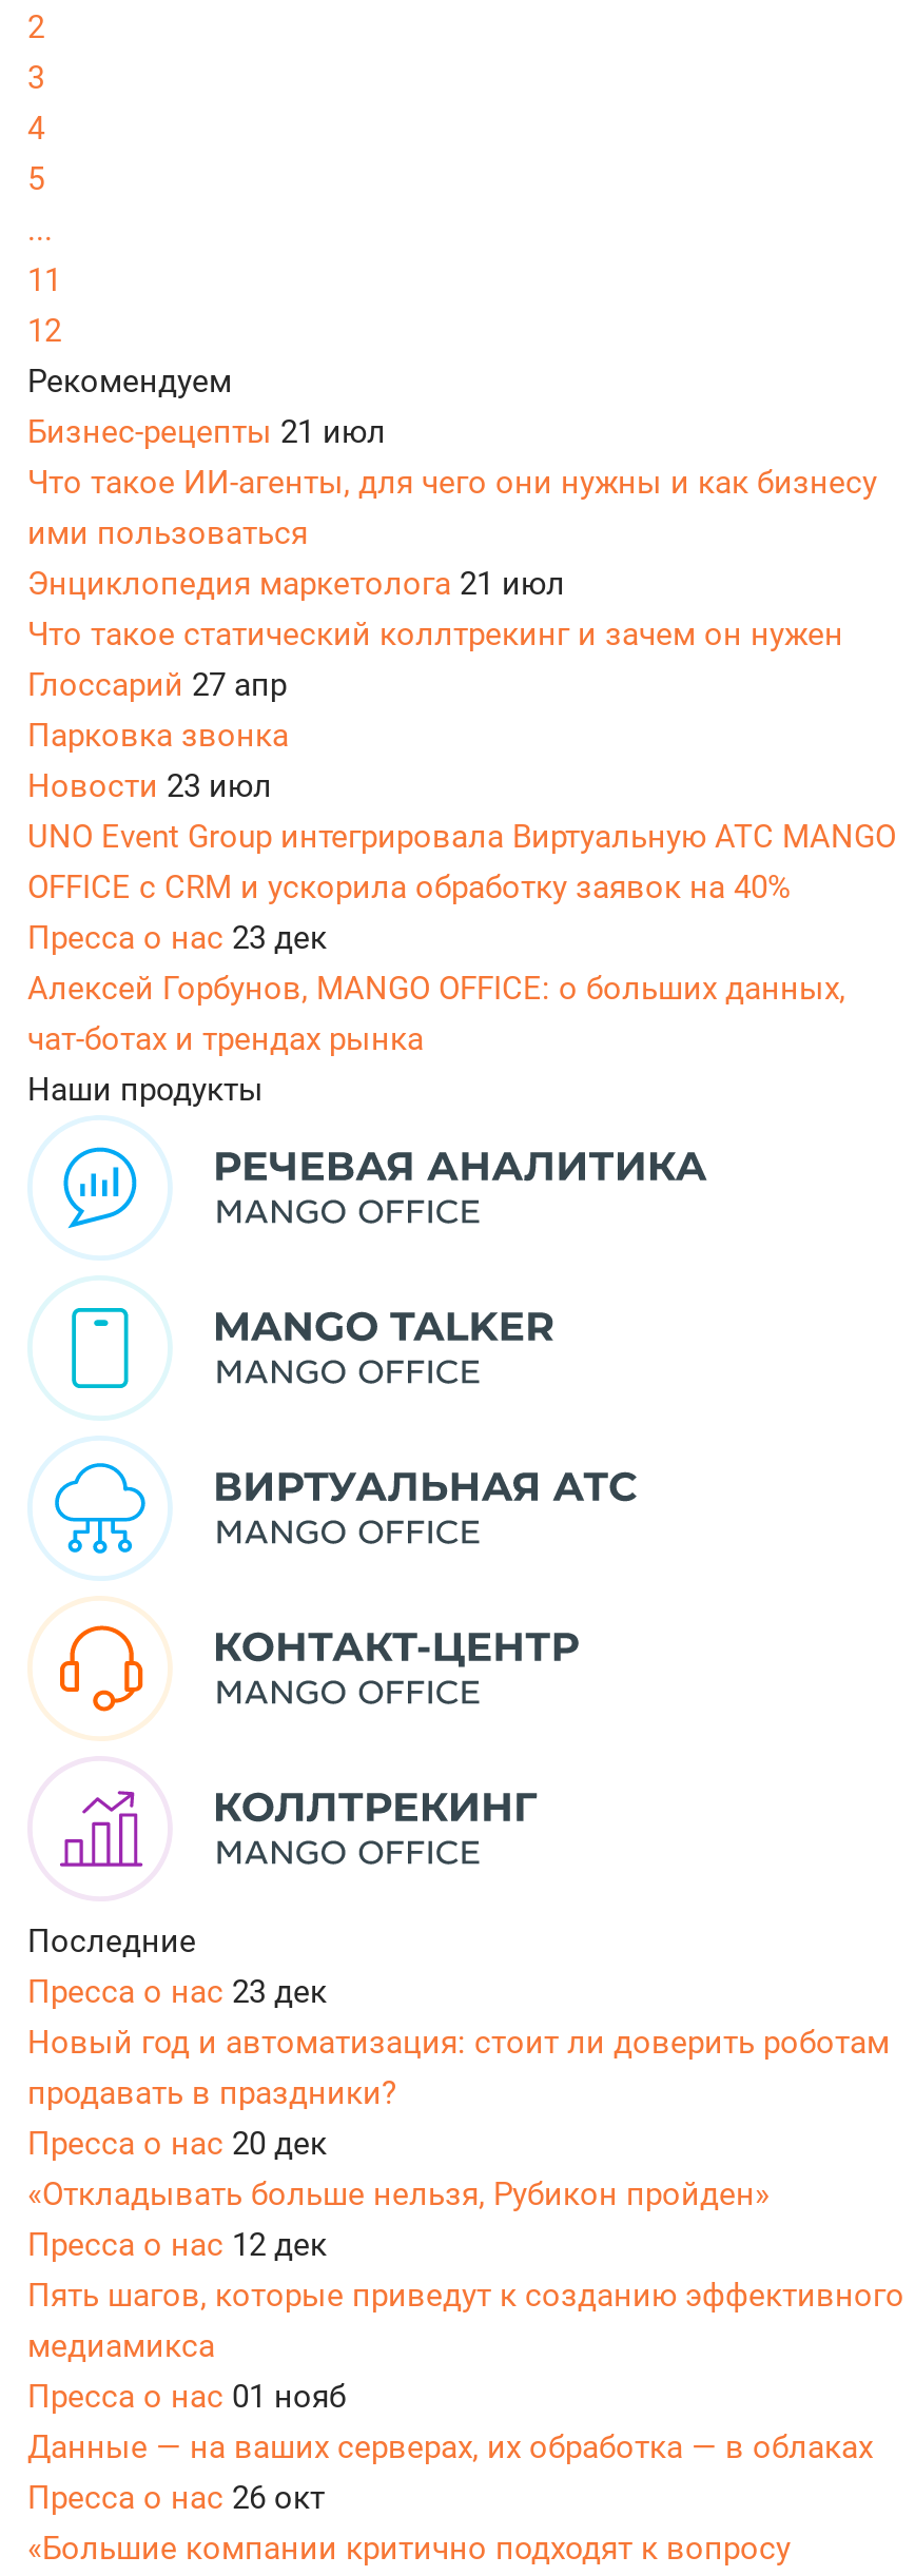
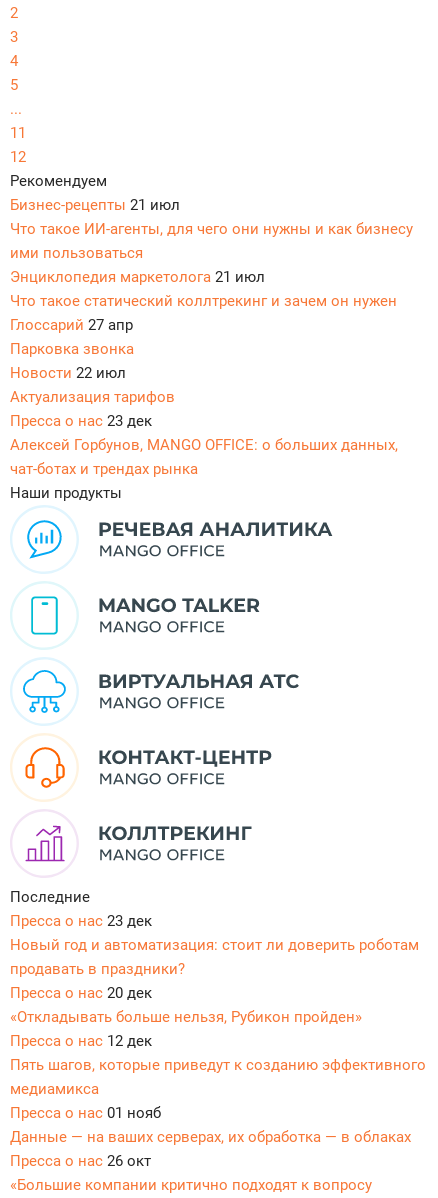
[27,768,896,907] Новости 23 июл | UNO Event Group интегрировала Виртуальную АТС MANGO | OFFICE с CRM и ускорила обработку заявок на 40% -> [10,364,175,406] Новости 22 июл | Актуализация тарифов

